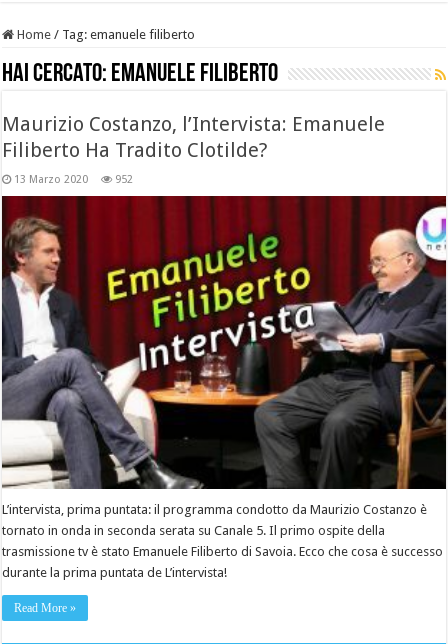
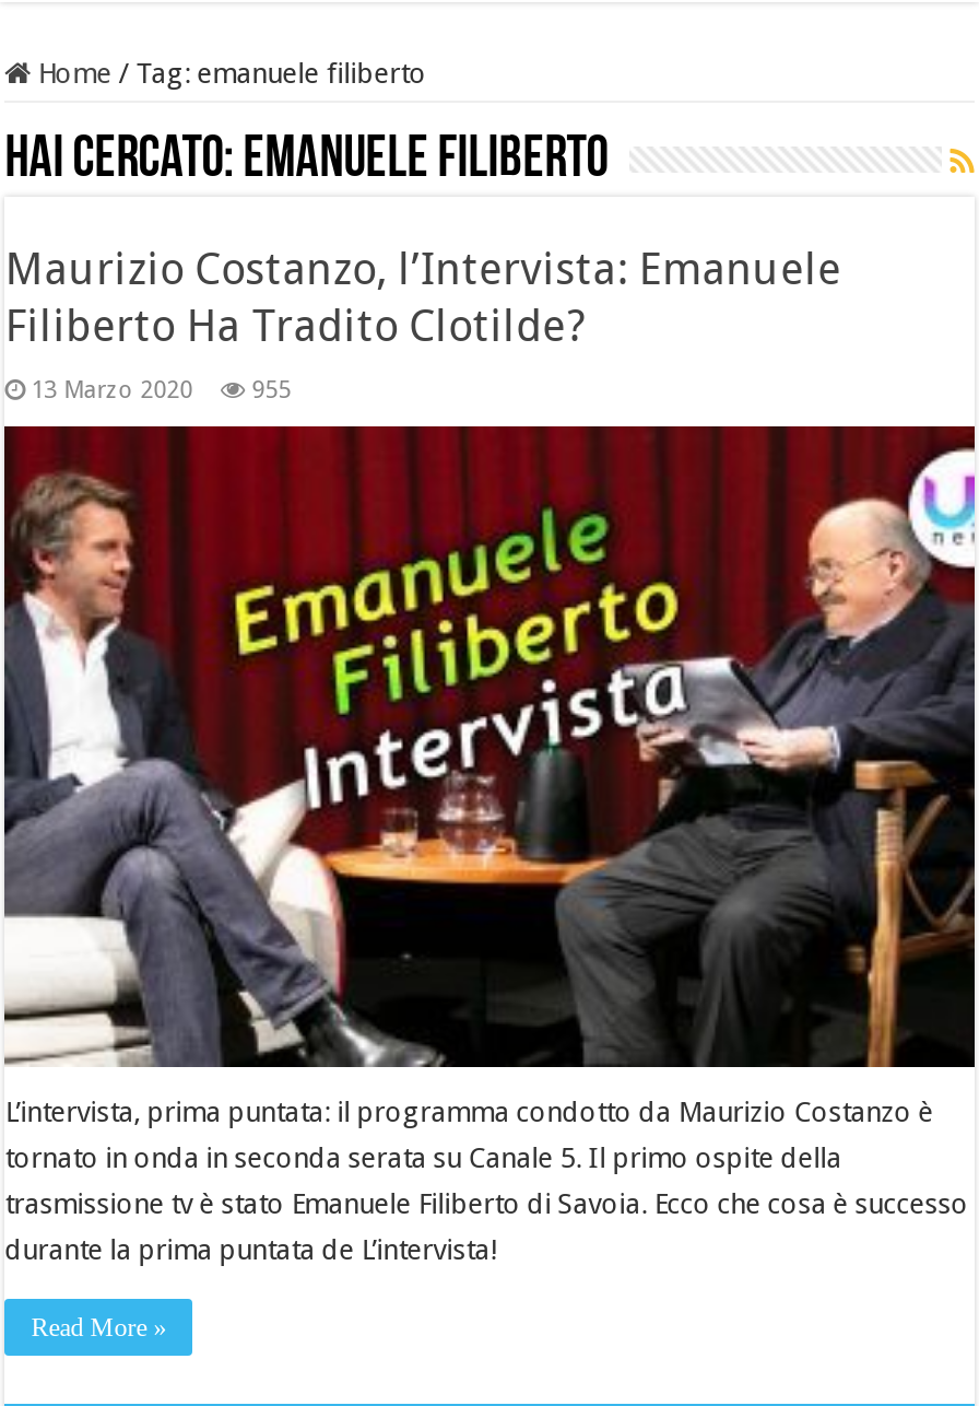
[115,173,133,186] 952 -> [252,376,291,405] 955

